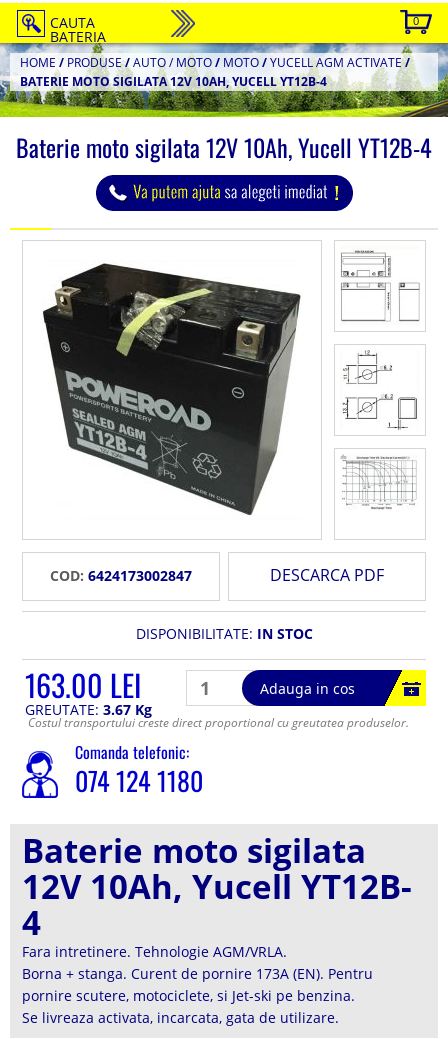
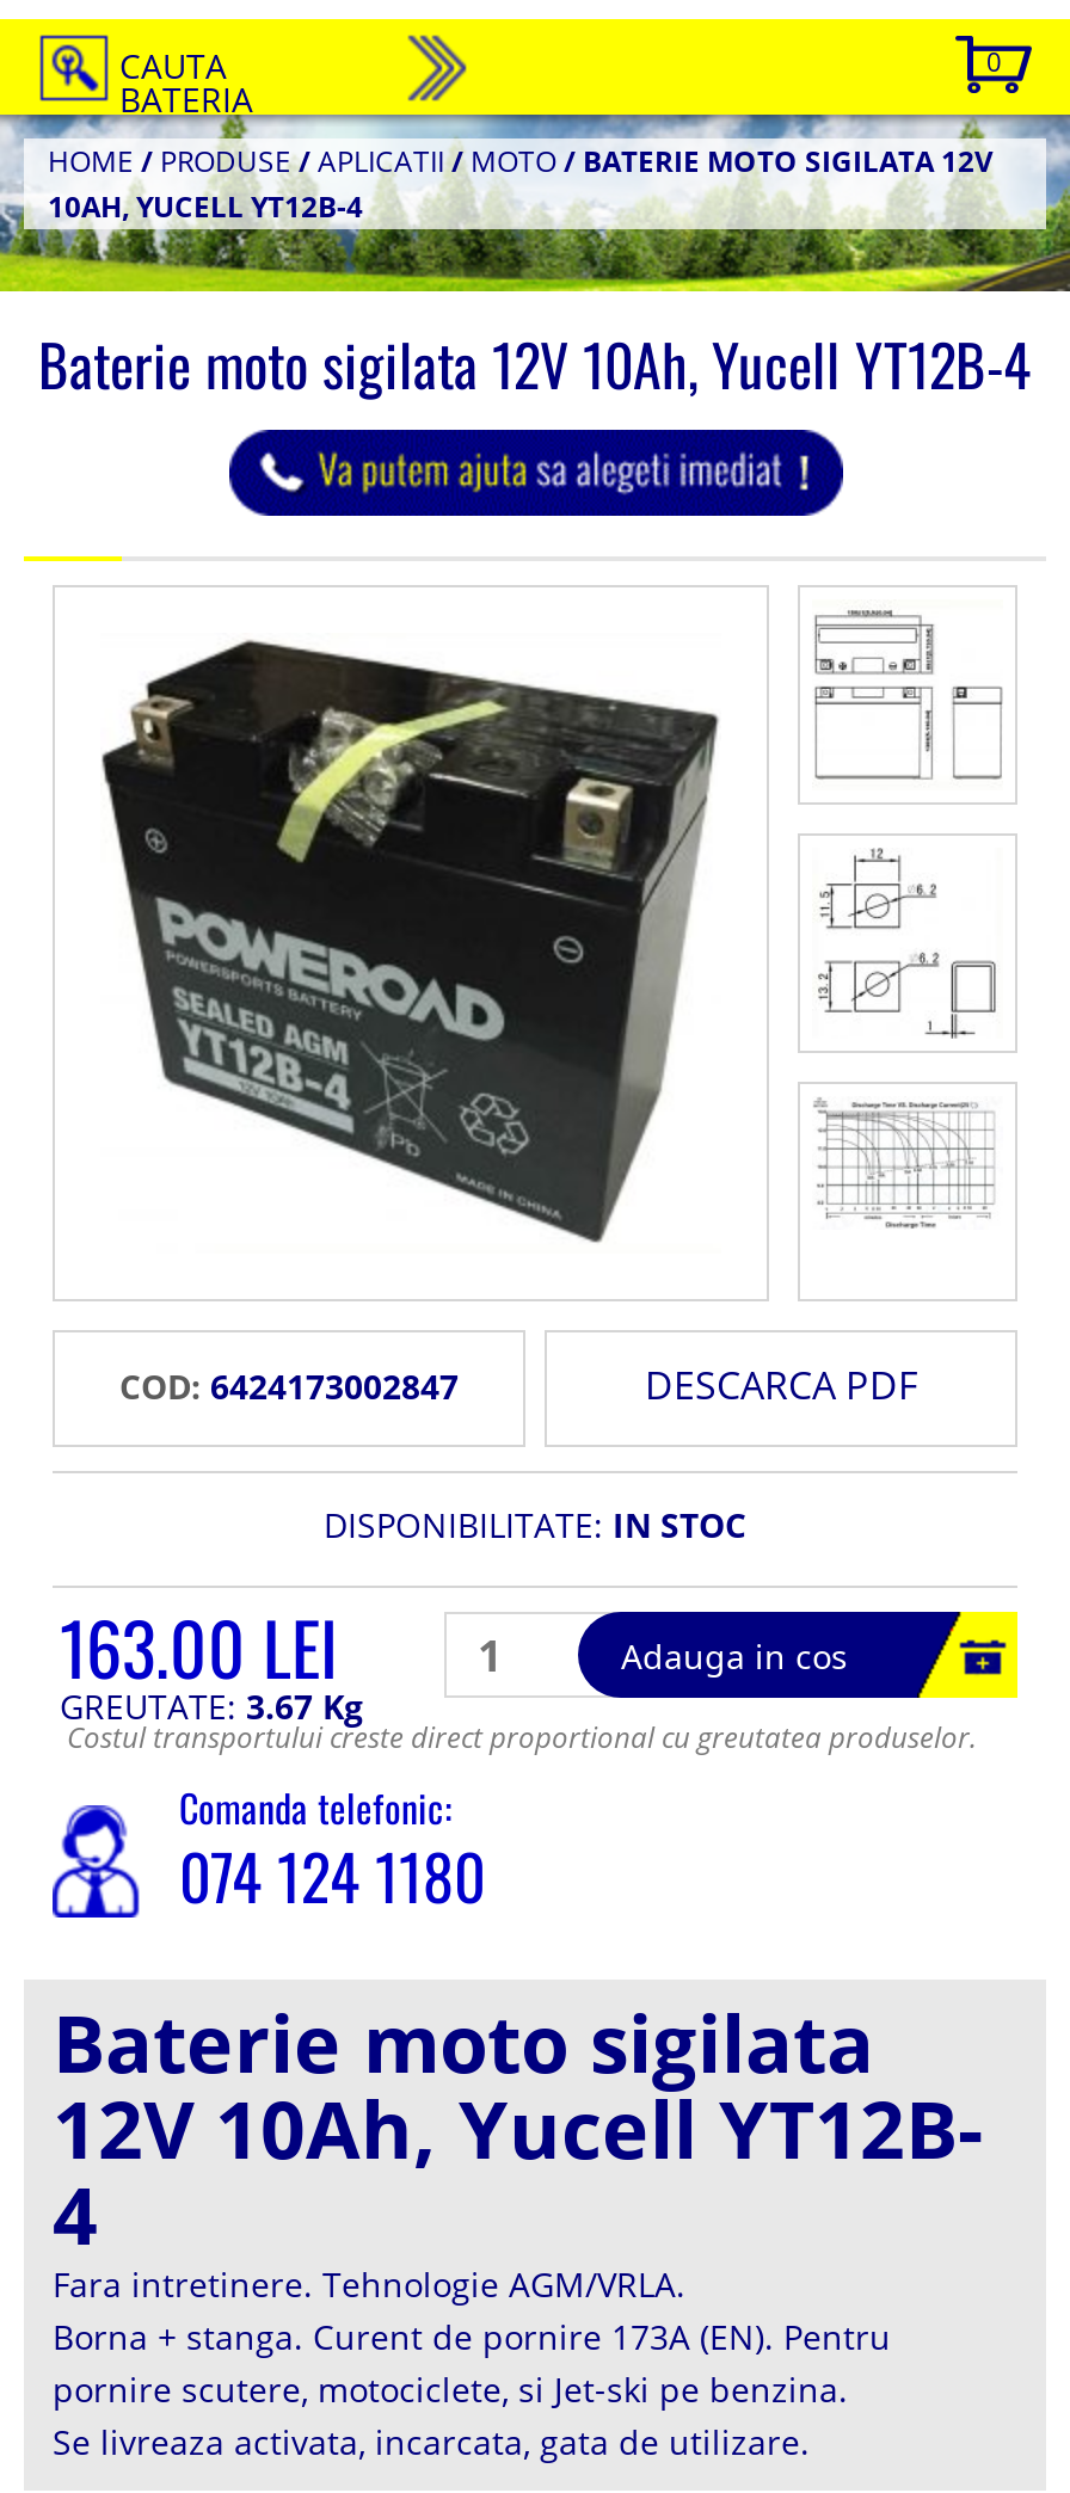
[20,54,410,90] HOME / PRODUSE / AUTO / MOTO / MOTO / YUCELL AGM ACTIVATE / | BATERIE MOTO SIGILATA 12V 10AH, YUCELL YT12B-4 -> [48,141,994,227] HOME / PRODUSE / APLICATII / MOTO / BATERIE MOTO SIGILATA 12V | 10AH, YUCELL YT12B-4

